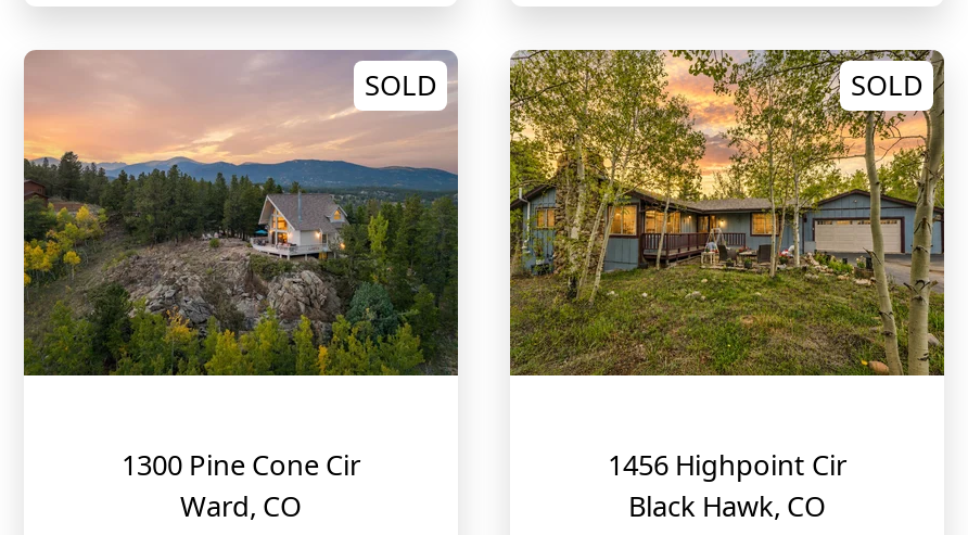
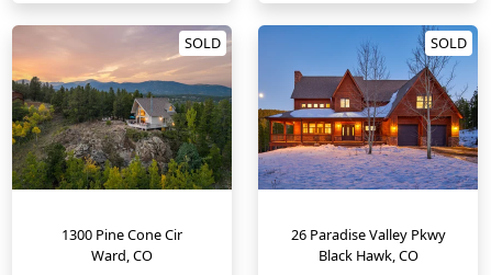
[508,48,946,484] [image] | 1456 Highpoint Cir -> [257,24,479,245] [image] | 26 Paradise Valley Pkwy

